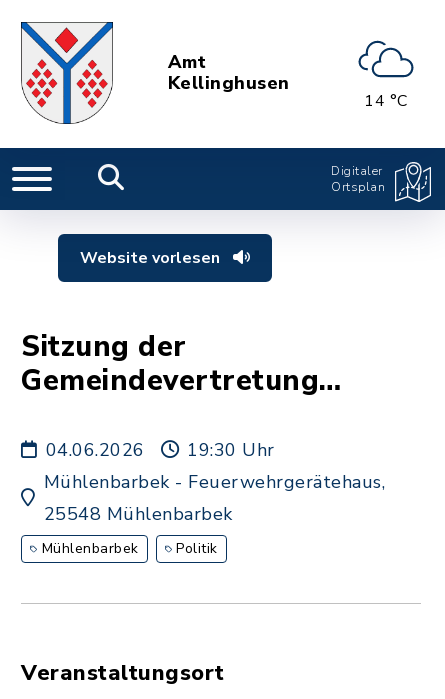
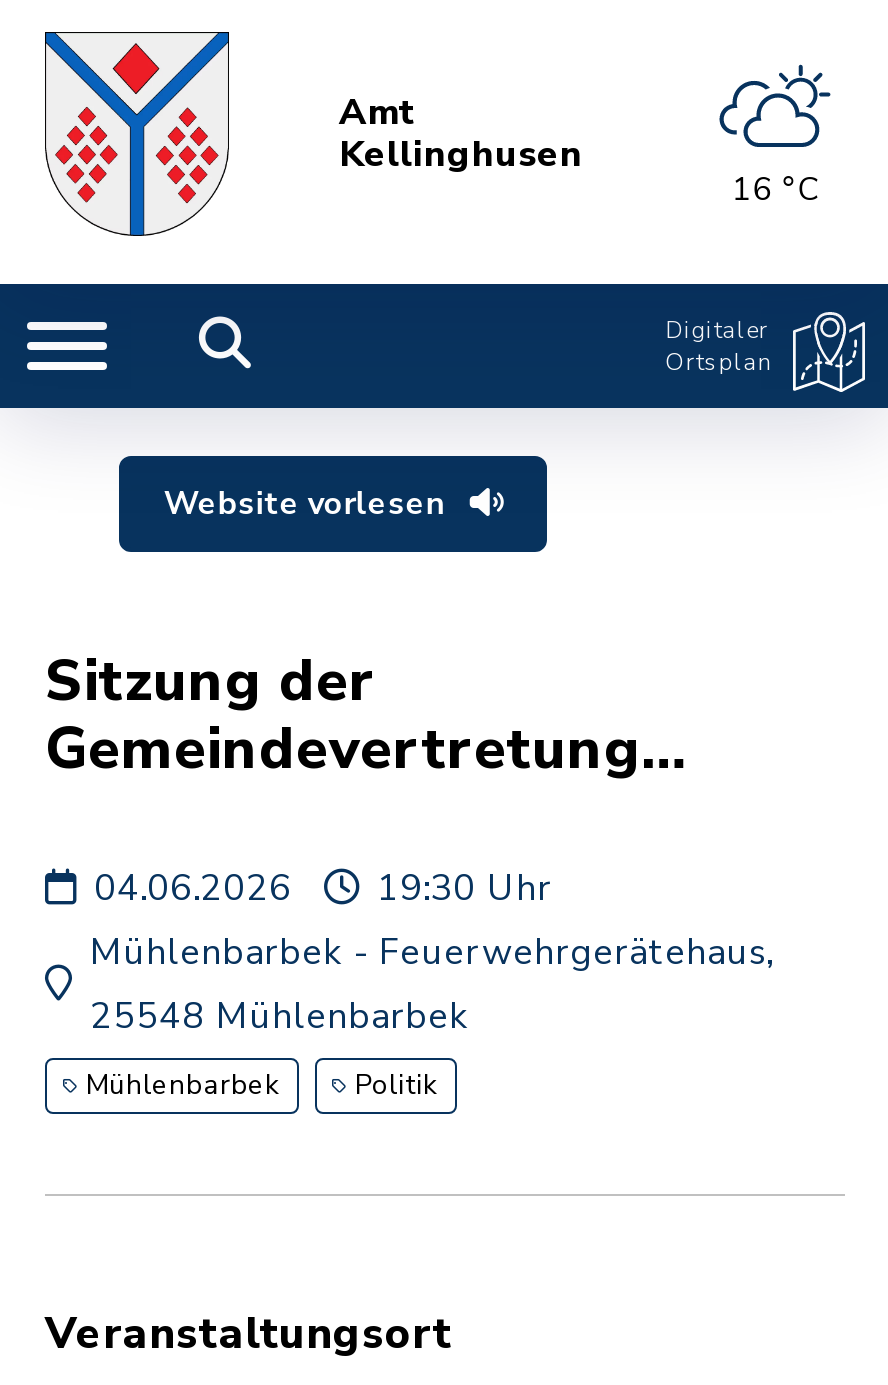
[359,39,415,111] [image] | 14 °C -> [719,64,831,211] [image] | 16 °C

